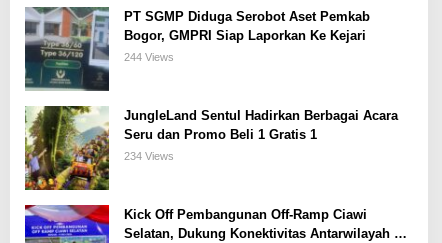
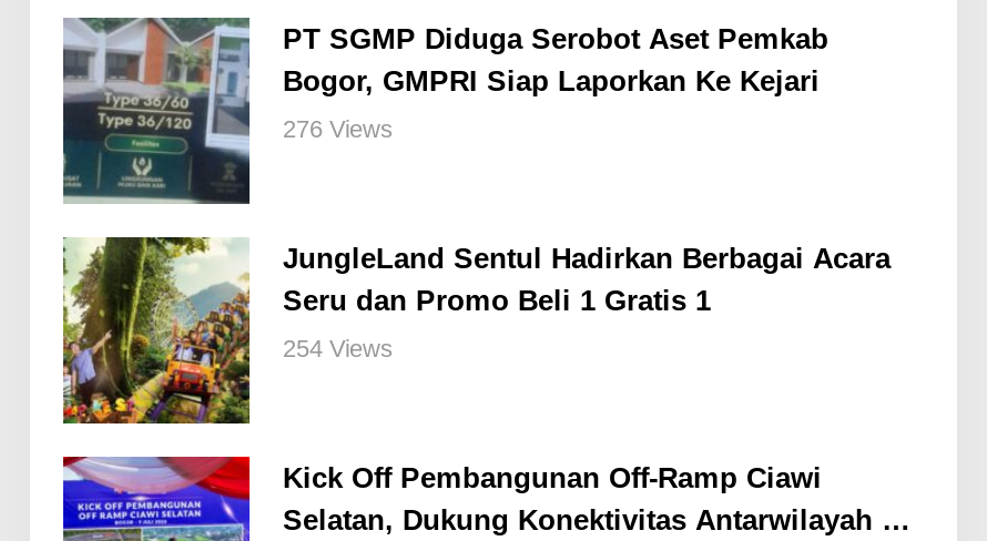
[124,51,174,63] 244 Views -> [283,115,394,142] 276 Views
[124,150,174,162] 234 Views -> [283,335,394,361] 254 Views

